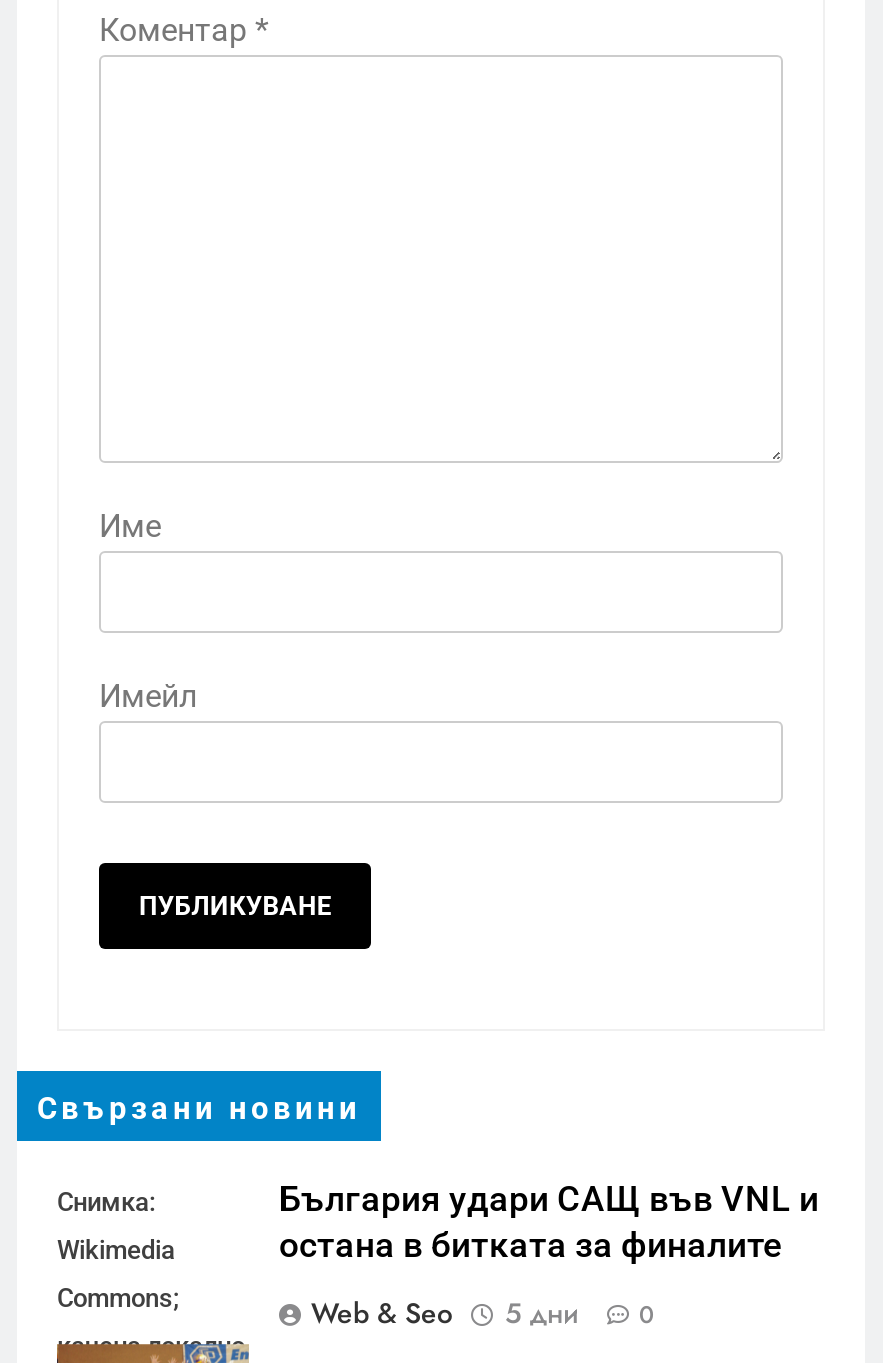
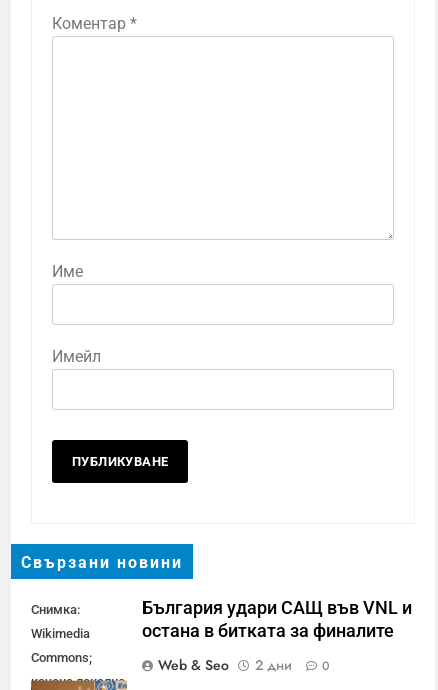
[311,1293,655,1333] Web & Seo 5 дни 0 -> [158,655,330,675] Web & Seo 2 дни 0

